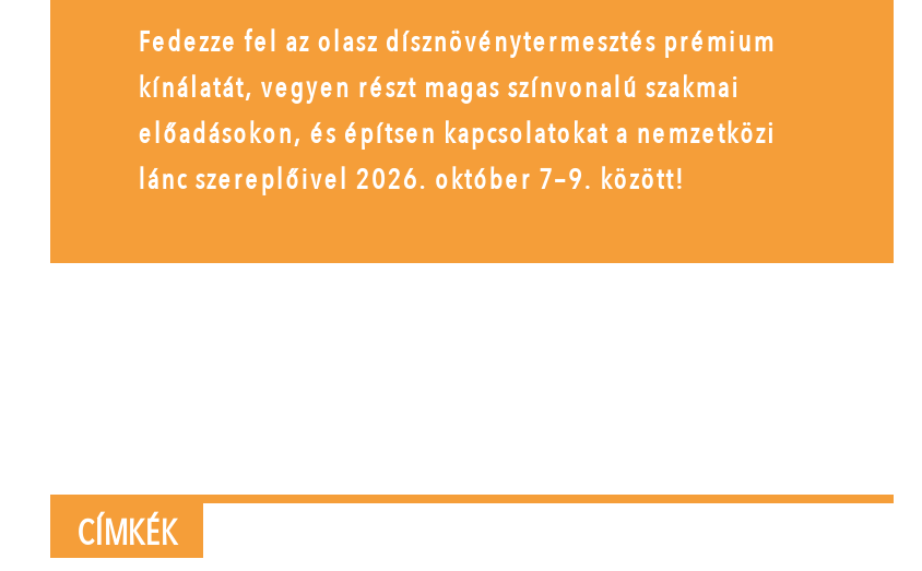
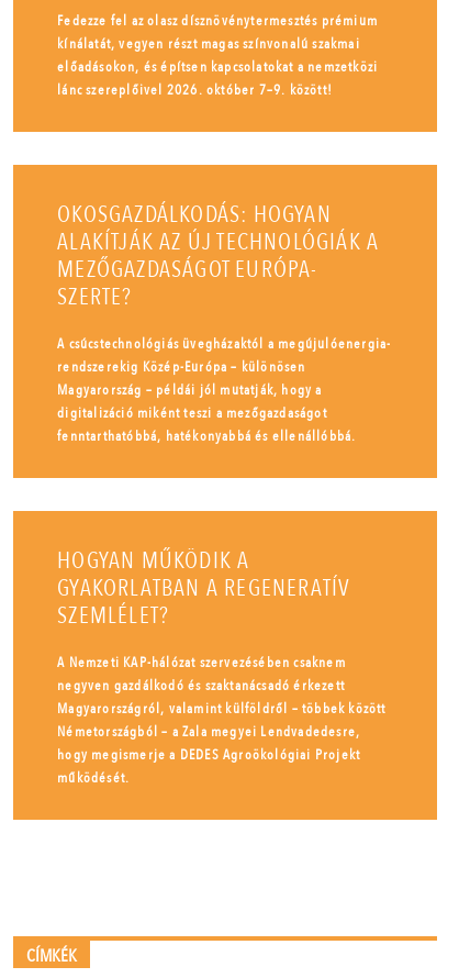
none -> [57,199,391,446] OKOSGAZDÁLKODÁS: HOGYAN | ALAKÍTJÁK AZ ÚJ TECHNOLÓGIÁK A | MEZŐGAZDASÁGOT EURÓPA- | SZERTE? | A csúcstechnológiás üvegházaktól a megújulóenergia- | rendszerekig Közép-Európa – különösen | Magyarország – példái jól mutatják, hogy a | digitalizáció miként teszi a mezőgazdaságot | fenntarthatóbbá, hatékonyabbá és ellenállóbbá.
none -> [57,545,386,788] HOGYAN MŰKÖDIK A | GYAKORLATBAN A REGENERATÍV | SZEMLÉLET? | A Nemzeti KAP-hálózat szervezésében csaknem | negyven gazdálkodó és szaktanácsadó érkezett | Magyarországról, valamint külföldről – többek között | Németországból – a Zala megyei Lendvadedesre, | hogy megismerje a DEDES Agroökológiai Projekt | működését.

